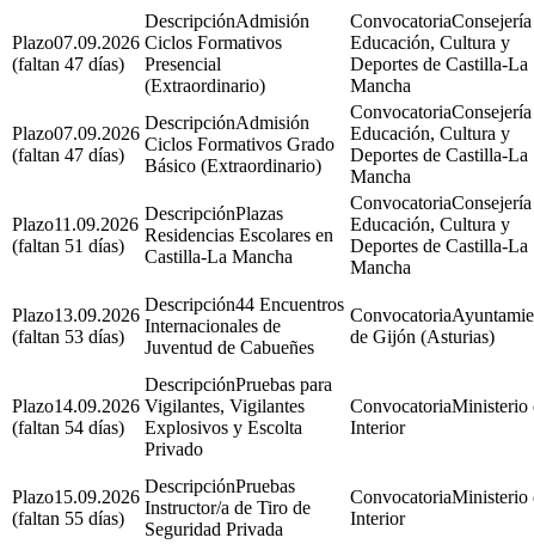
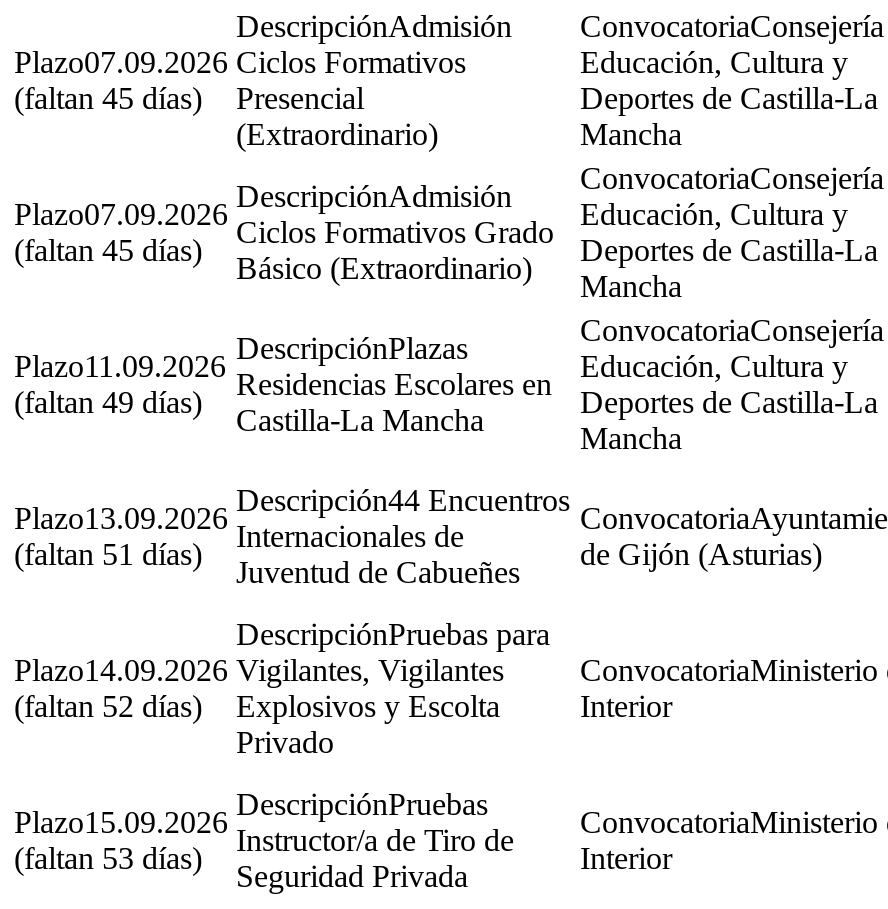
[12,54,221,75] (faltan 47 días) Presencial -> [14,82,364,116] (faltan 45 días) Presencial
[12,145,124,165] (faltan 47 días) -> [14,234,202,268] (faltan 45 días)
[12,236,124,256] (faltan 51 días) -> [14,386,202,420] (faltan 49 días)
[12,327,124,347] (faltan 53 días) -> [14,538,202,572] (faltan 51 días)
[12,418,302,438] (faltan 54 días) Explosivos y Escolta -> [14,690,500,724] (faltan 52 días) Explosivos y Escolta
[12,509,124,529] (faltan 55 días) -> [14,842,202,876] (faltan 53 días)

